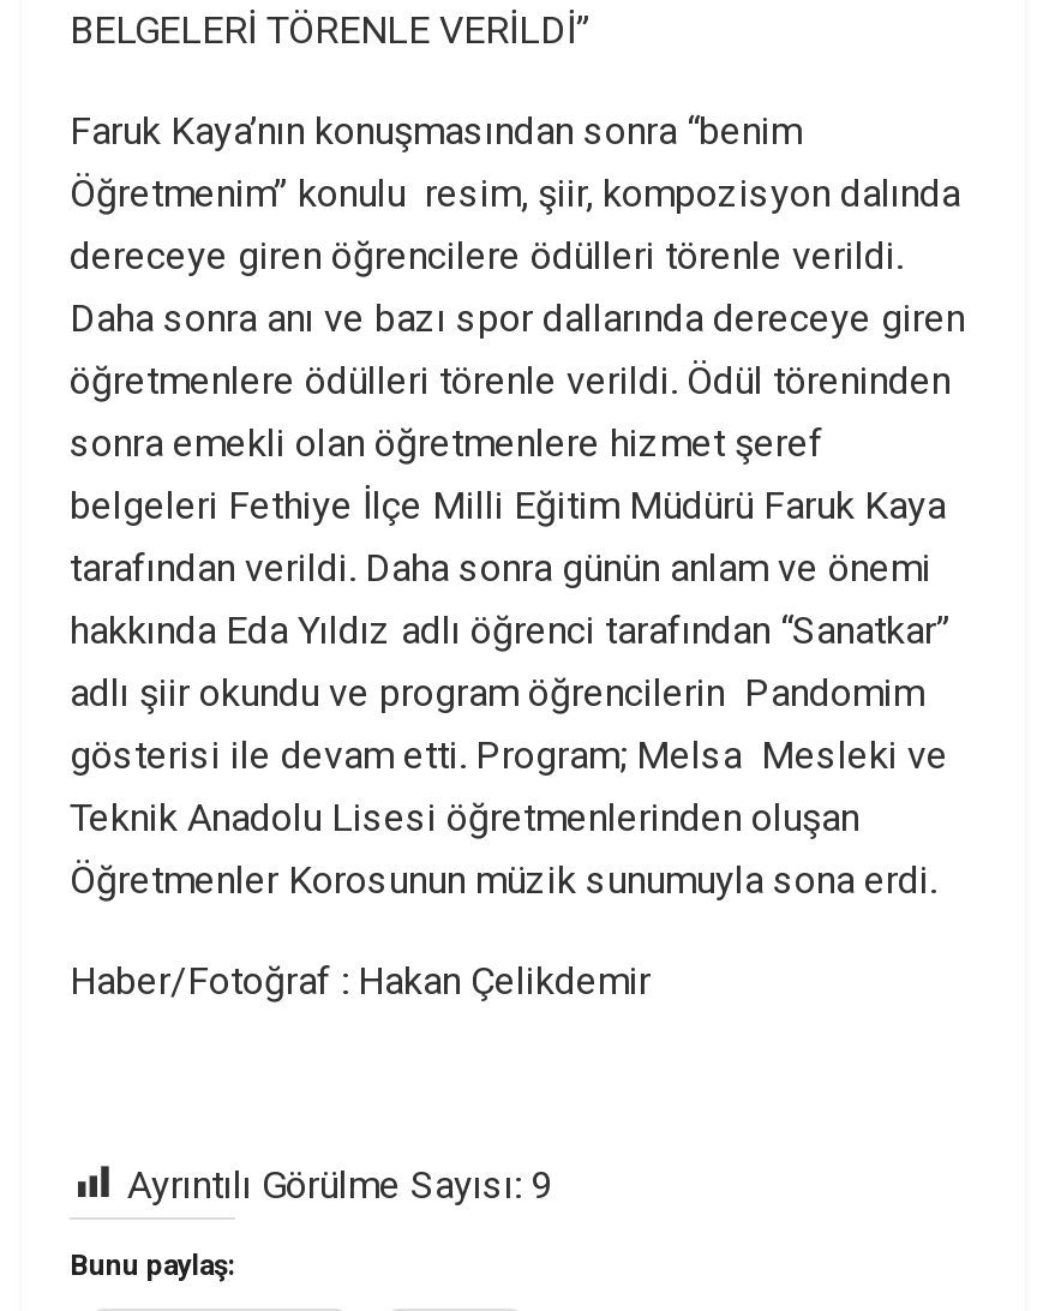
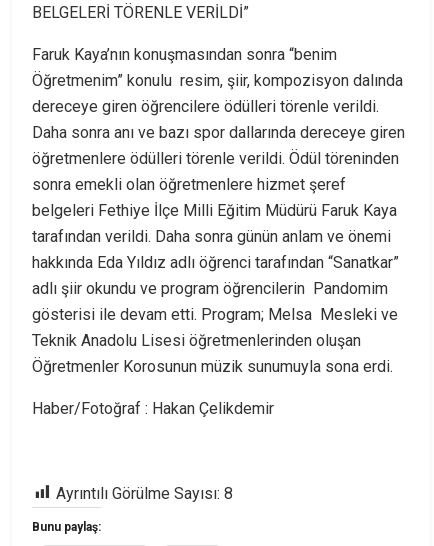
[127,1161,552,1207] Ayrıntılı Görülme Sayısı: 9 -> [56,484,233,503] Ayrıntılı Görülme Sayısı: 8

